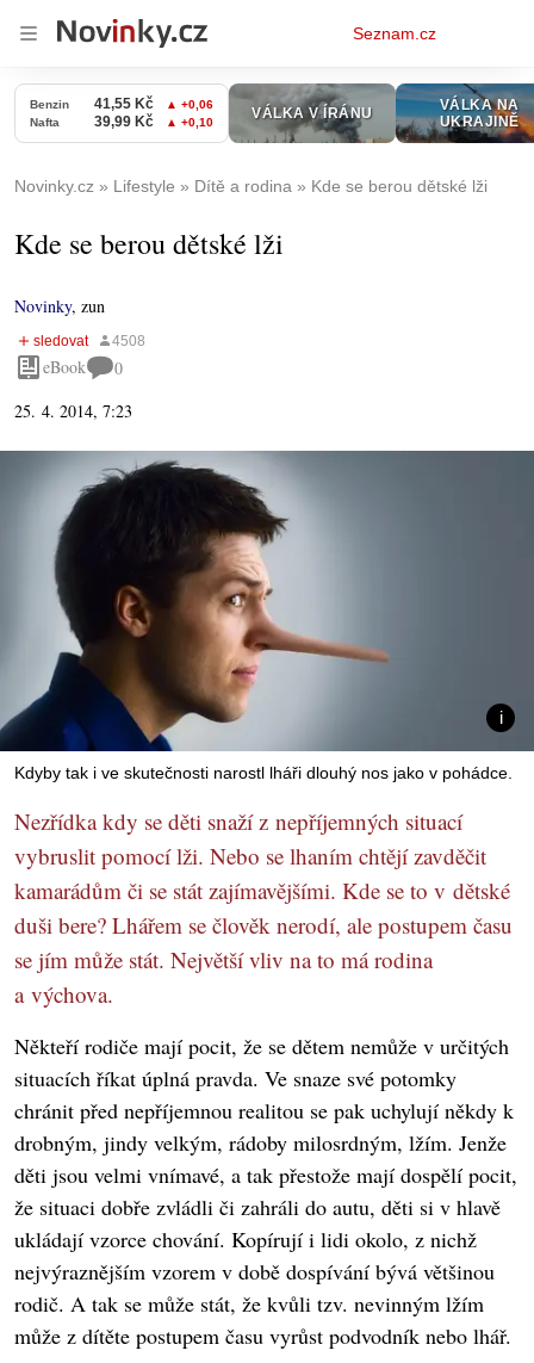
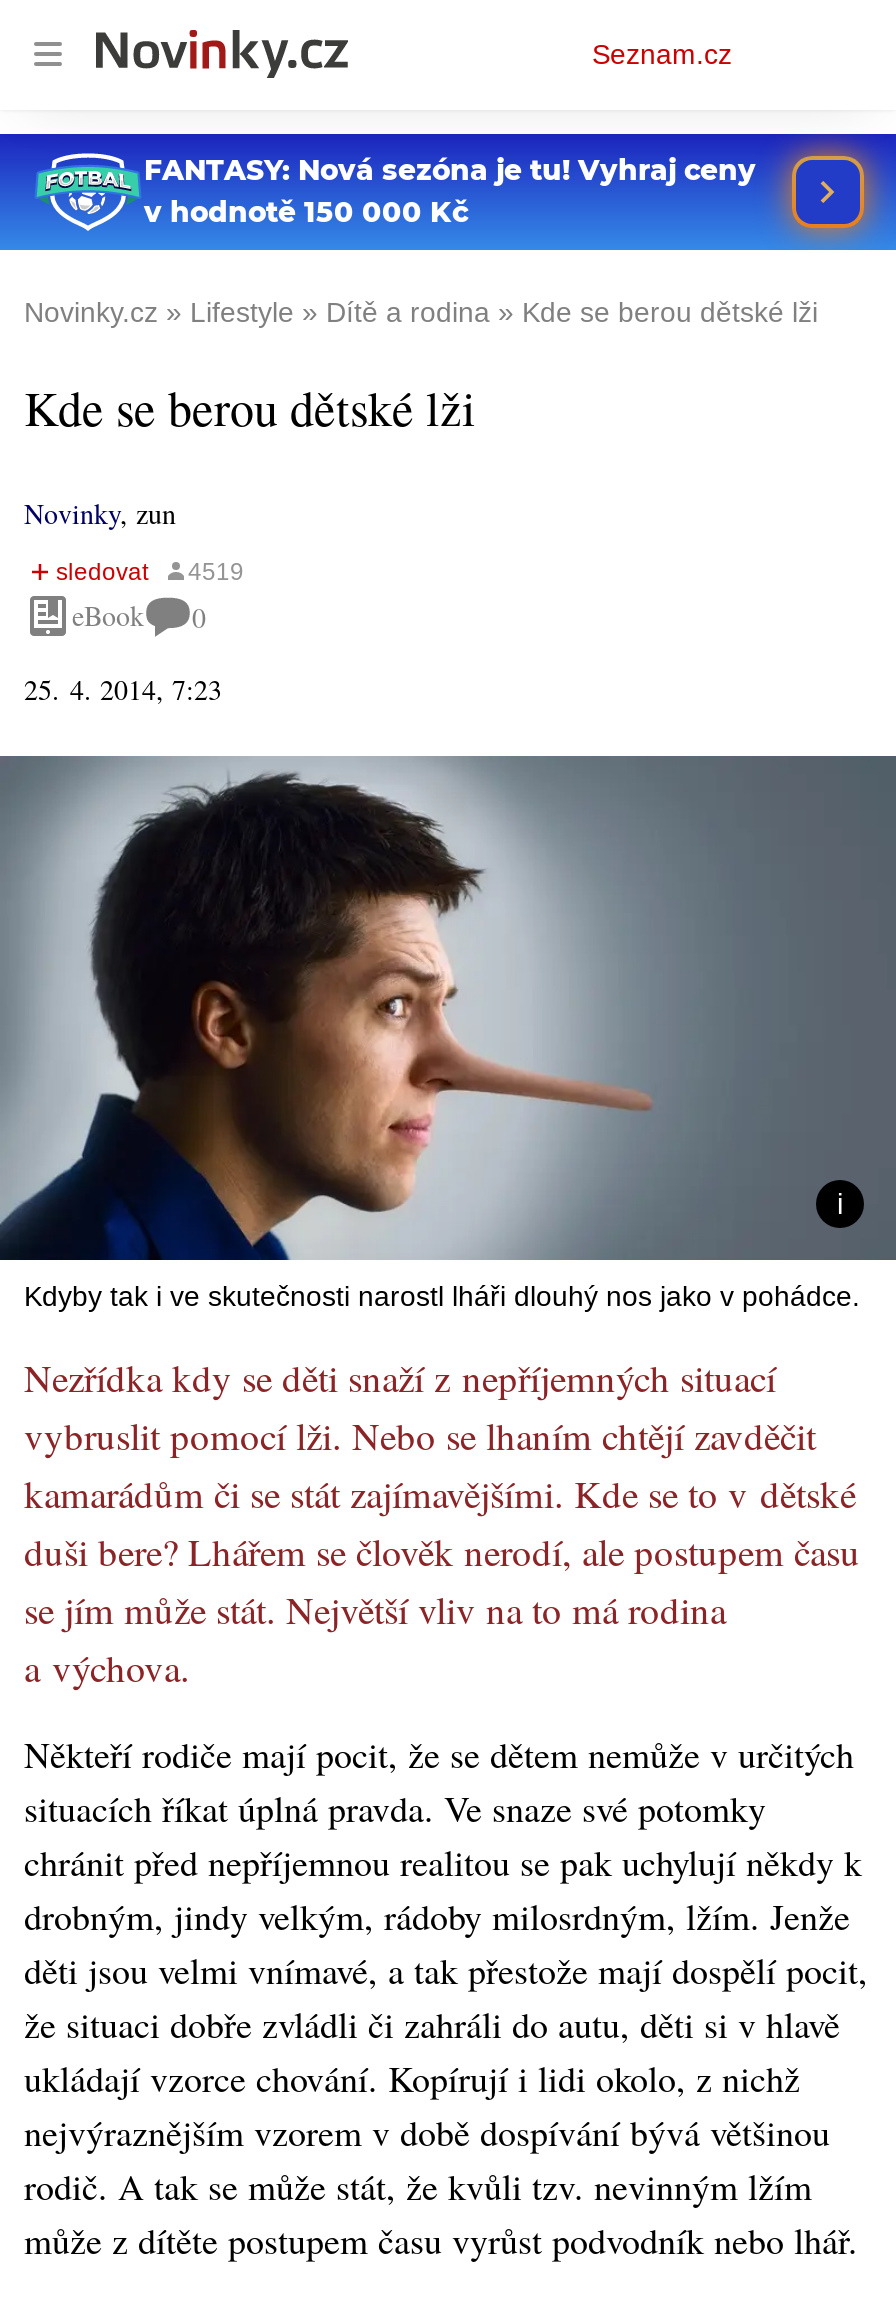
[4,81,530,149] [image] -> [6,132,890,252] [image]

